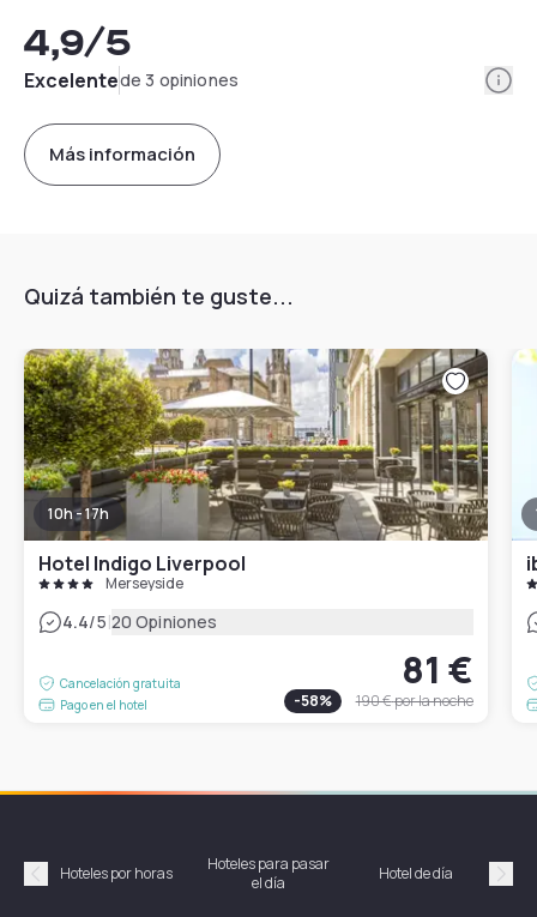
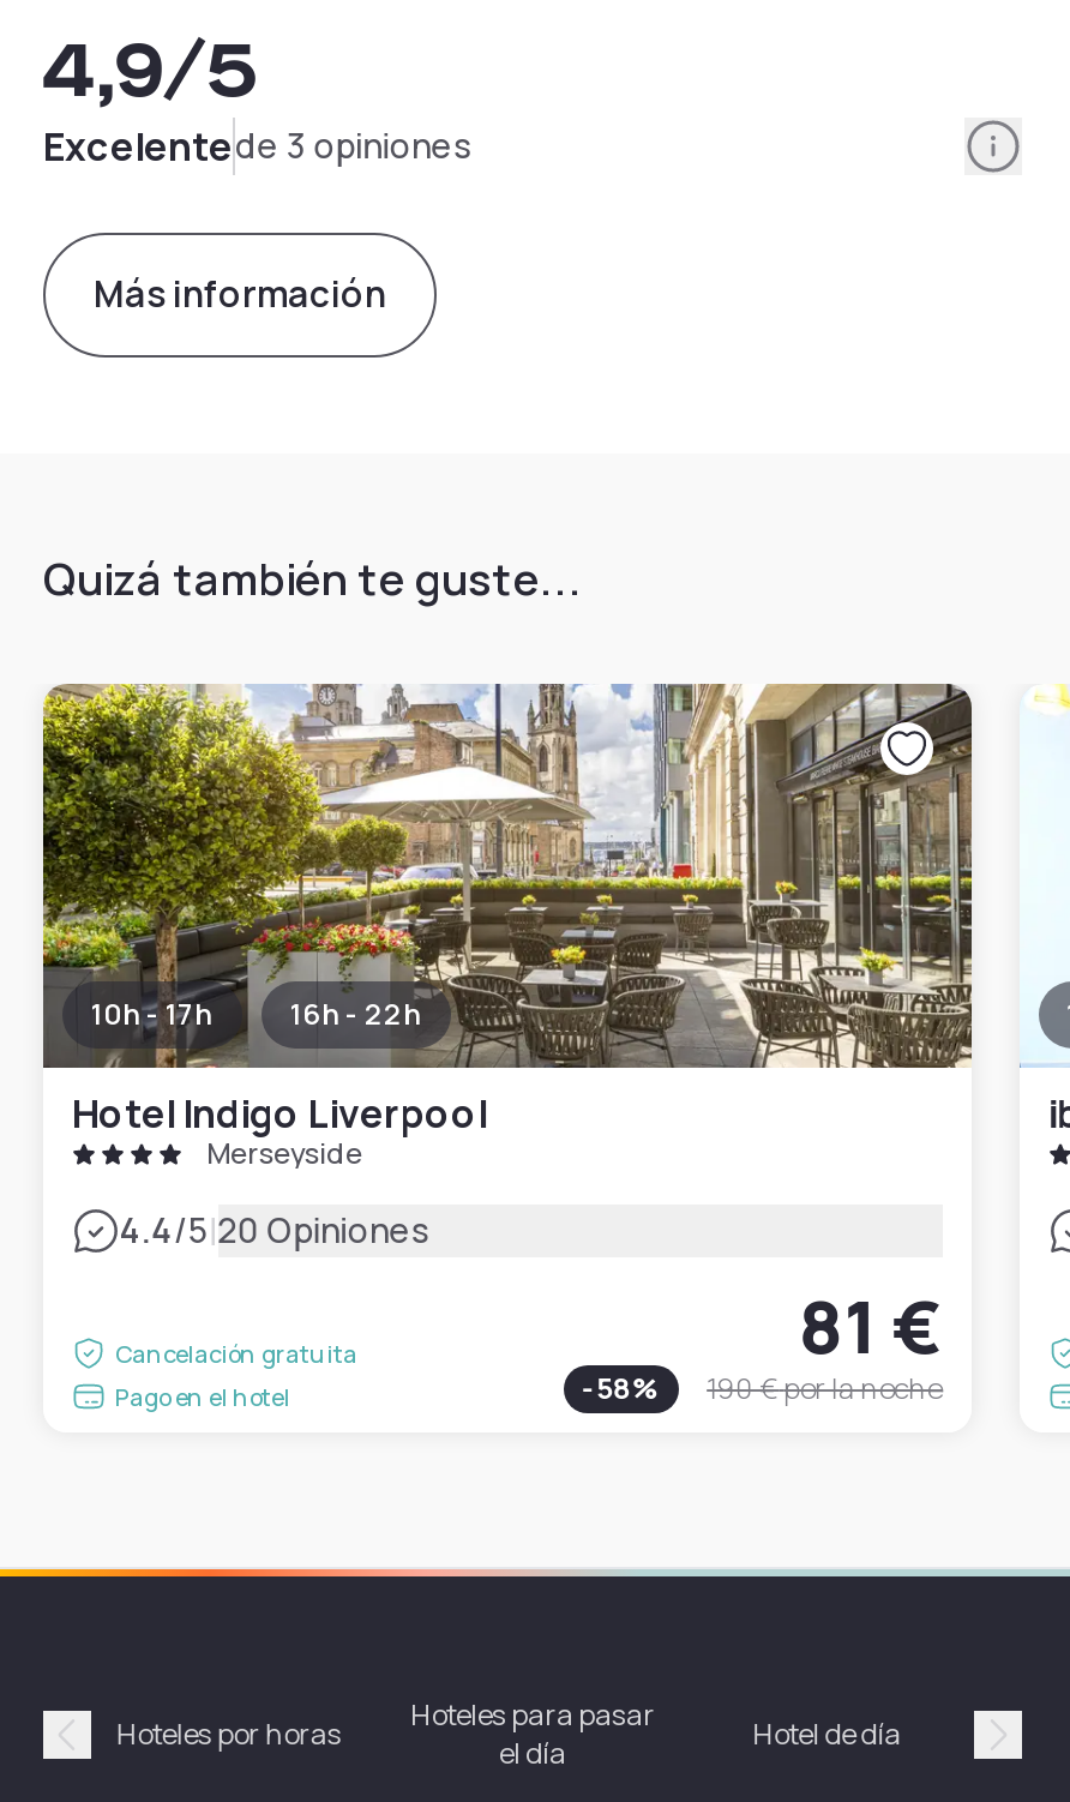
none -> [290,992,422,1033] 16h - 22h

